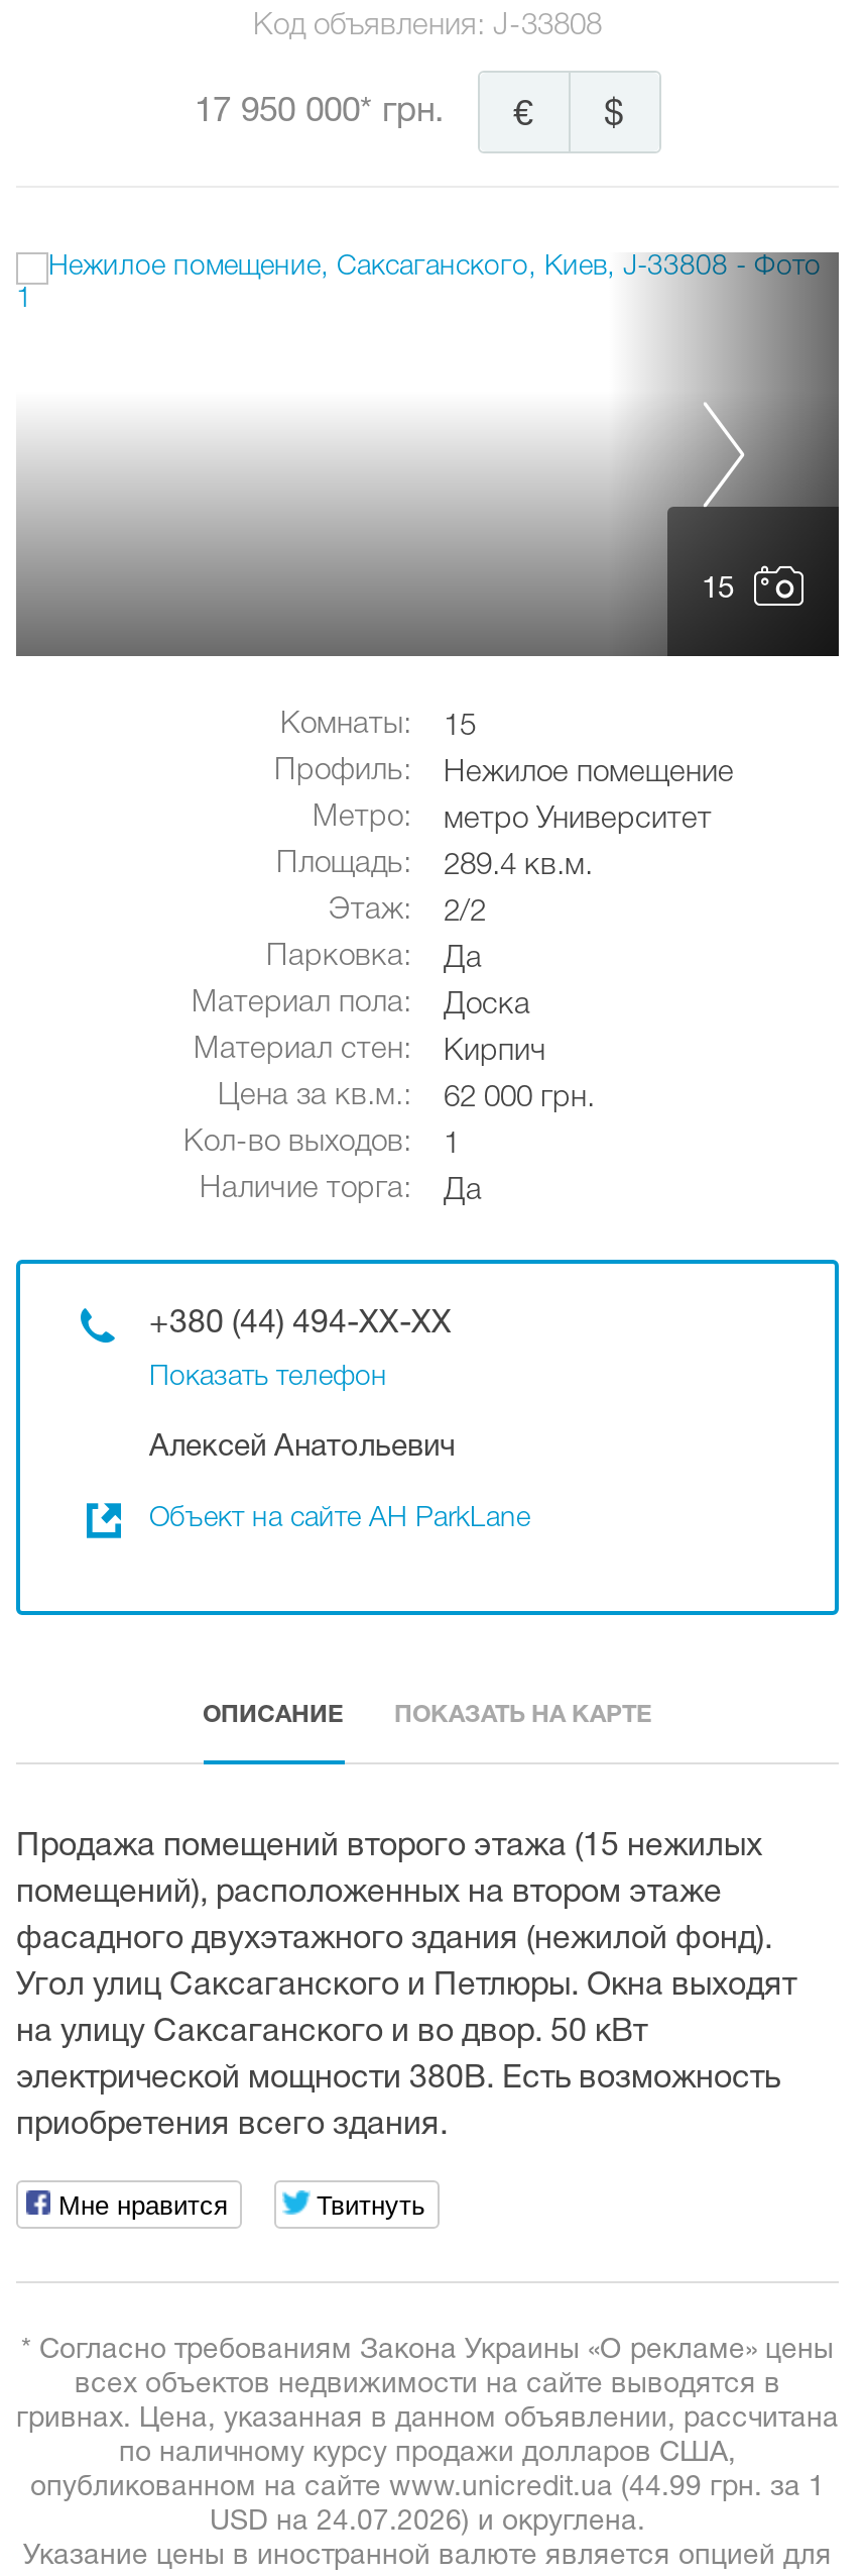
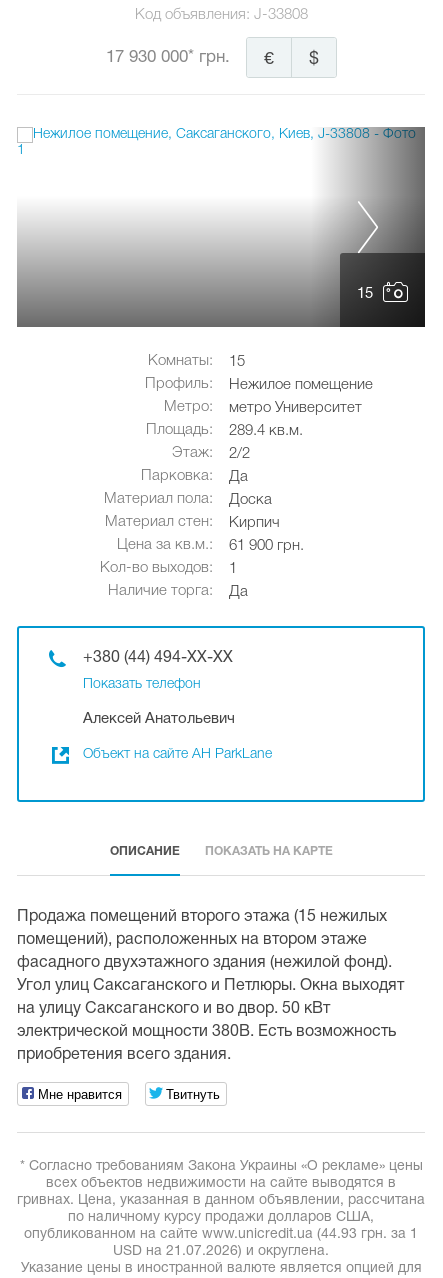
[195,96,445,126] 17 950 000* грн. -> [105,49,229,64] 17 930 000* грн.
[218,1082,595,1112] Цена за кв.м.: 62 000 грн. -> [117,538,304,553] Цена за кв.м.: 61 900 грн.
[30,2475,825,2501] опубликованном на сайте www.unicredit.ua (44.99 грн. за 1 -> [24,1228,418,1241] опубликованном на сайте www.unicredit.ua (44.93 грн. за 1
[210,2509,645,2536] USD на 24.07.2026) и округлена. -> [113,1245,329,1258] USD на 21.07.2026) и округлена.

